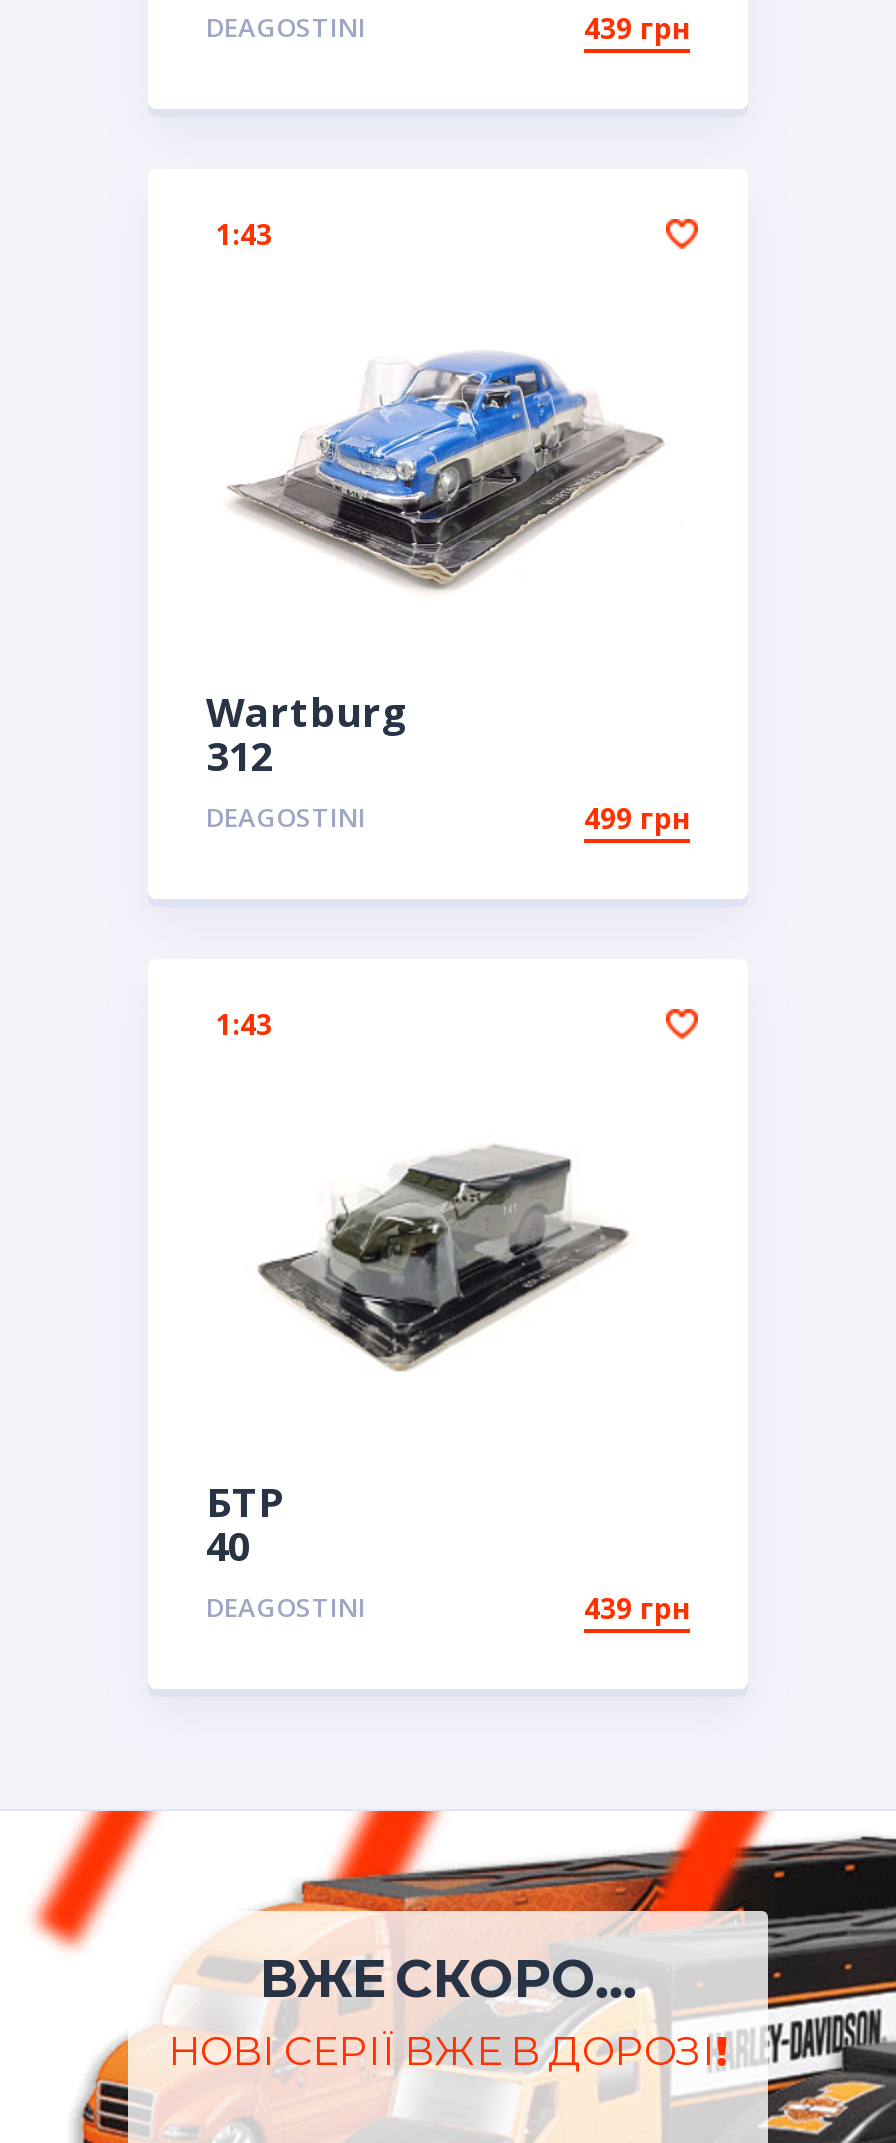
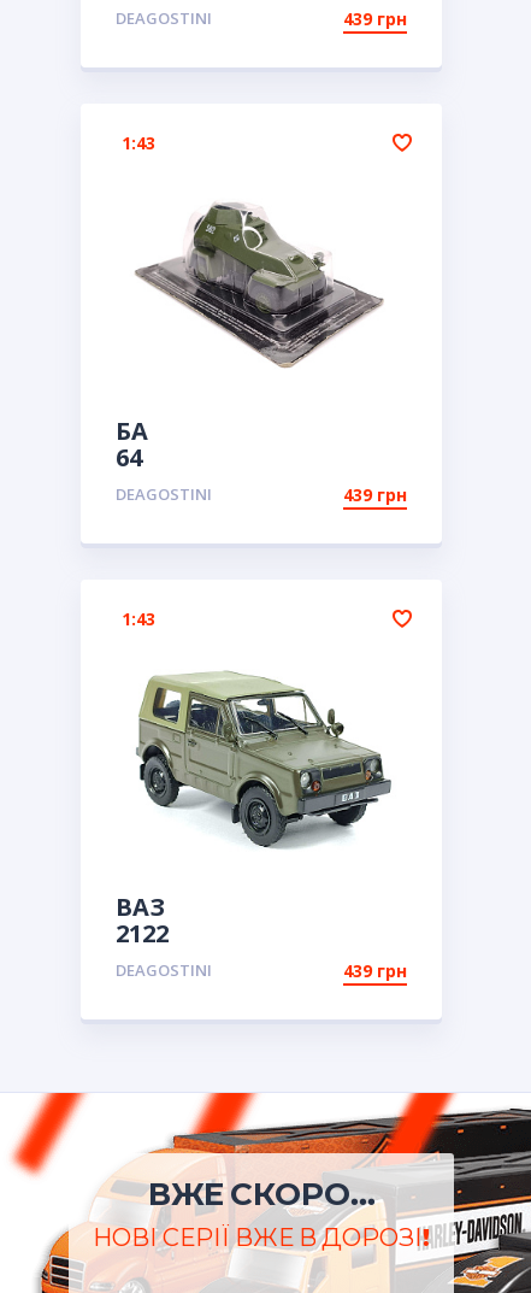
[206,335,664,784] [image] | Wartburg | 312 -> [116,202,390,474] [image] | БА | 64
[584,800,690,838] 499 грн -> [343,484,407,507] 439 грн
[206,1111,664,1574] [image] | БТР | 40 -> [116,670,393,950] [image] | ВАЗ | 2122

